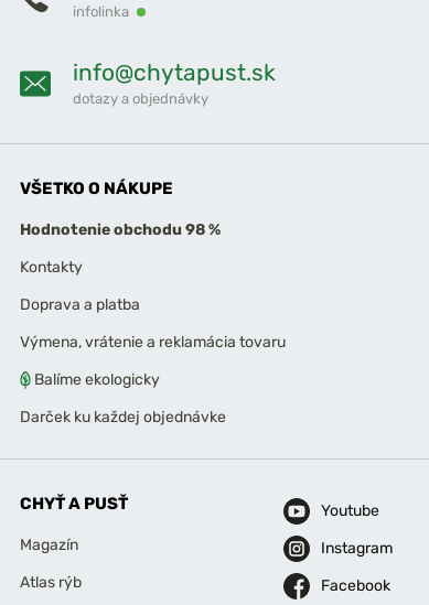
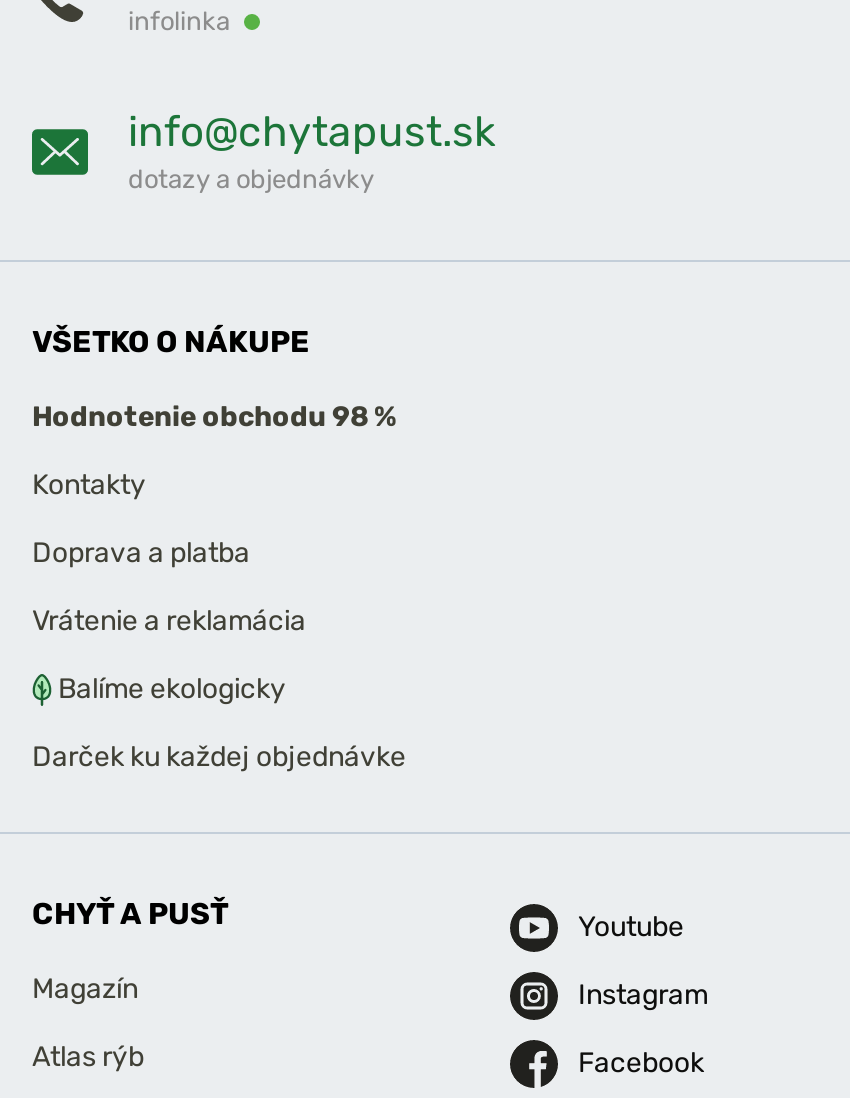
[20,333,286,352] Výmena, vrátenie a reklamácia tovaru -> [32,605,306,639] Vrátenie a reklamácia

